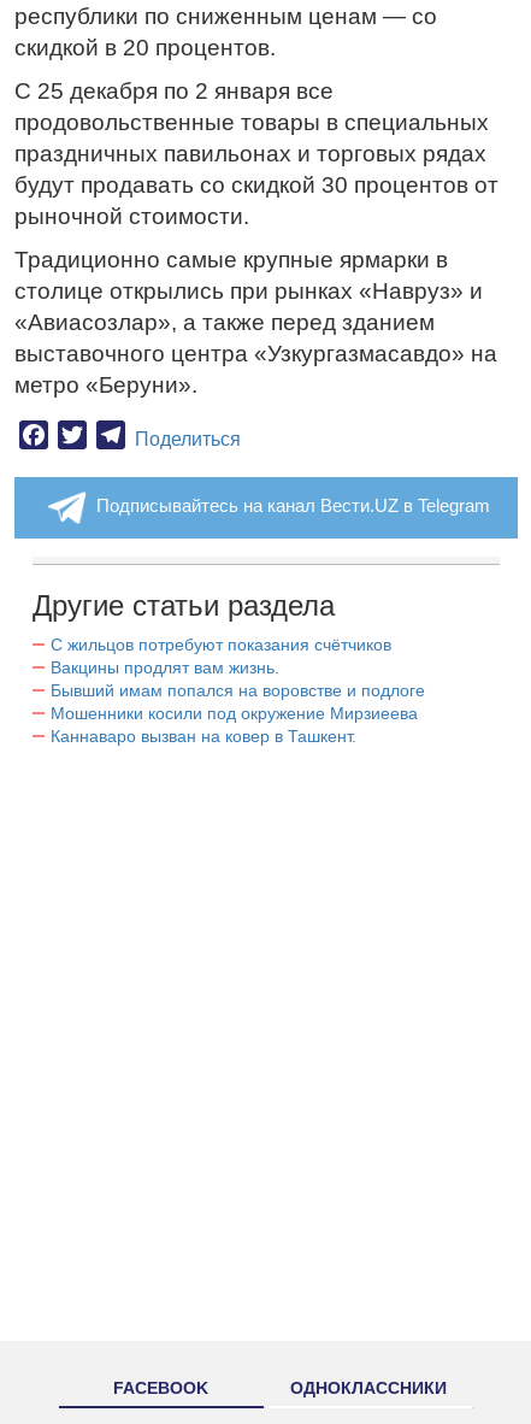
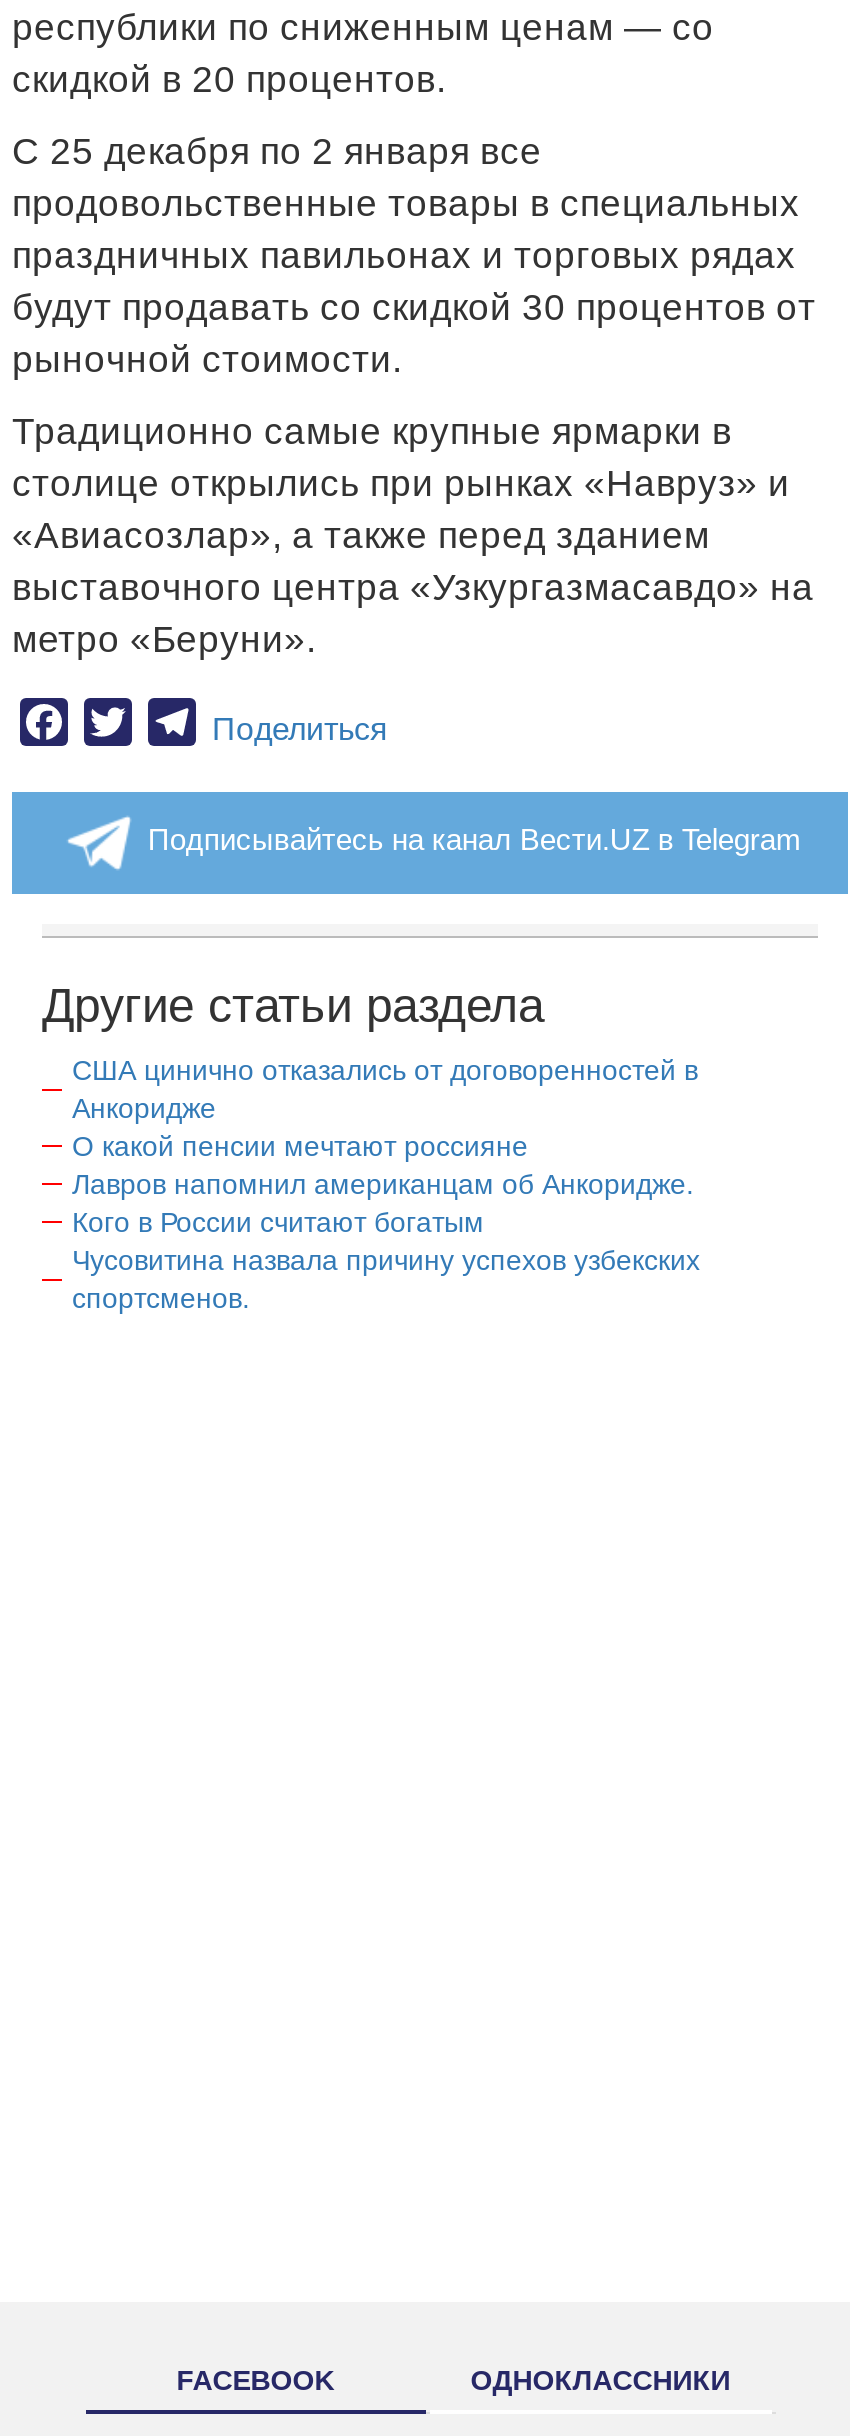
[51,635,425,745] С жильцов потребуют показания счётчиков | Вакцины продлят вам жизнь. | Бывший имам попался на воровстве и подлоге | Мошенники косили под окружение Мирзиеева | Каннаваро вызван на ковер в Ташкент. -> [72,1054,700,1314] США цинично отказались от договоренностей в | Анкоридже | О какой пенсии мечтают россияне | Лавров напомнил американцам об Анкоридже. | Кого в России считают богатым | Чусовитина назвала причину успехов узбекских | спортсменов.

